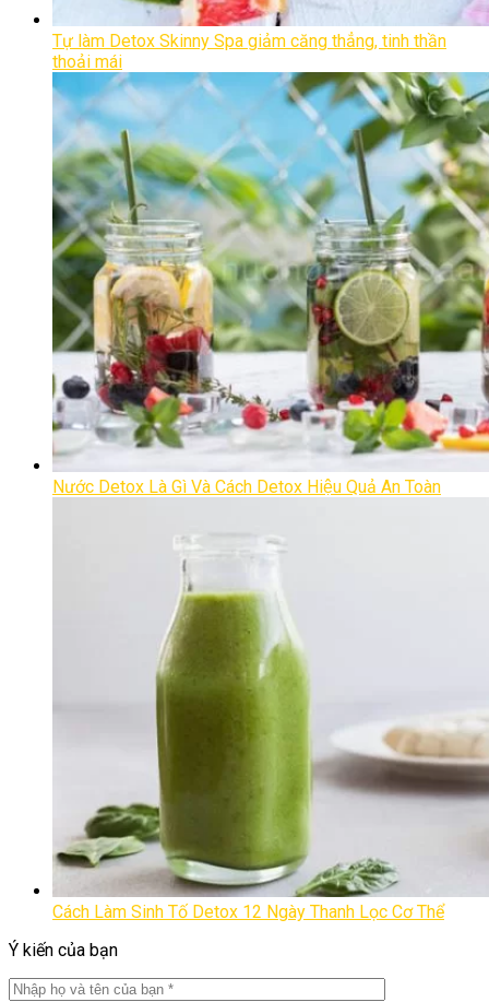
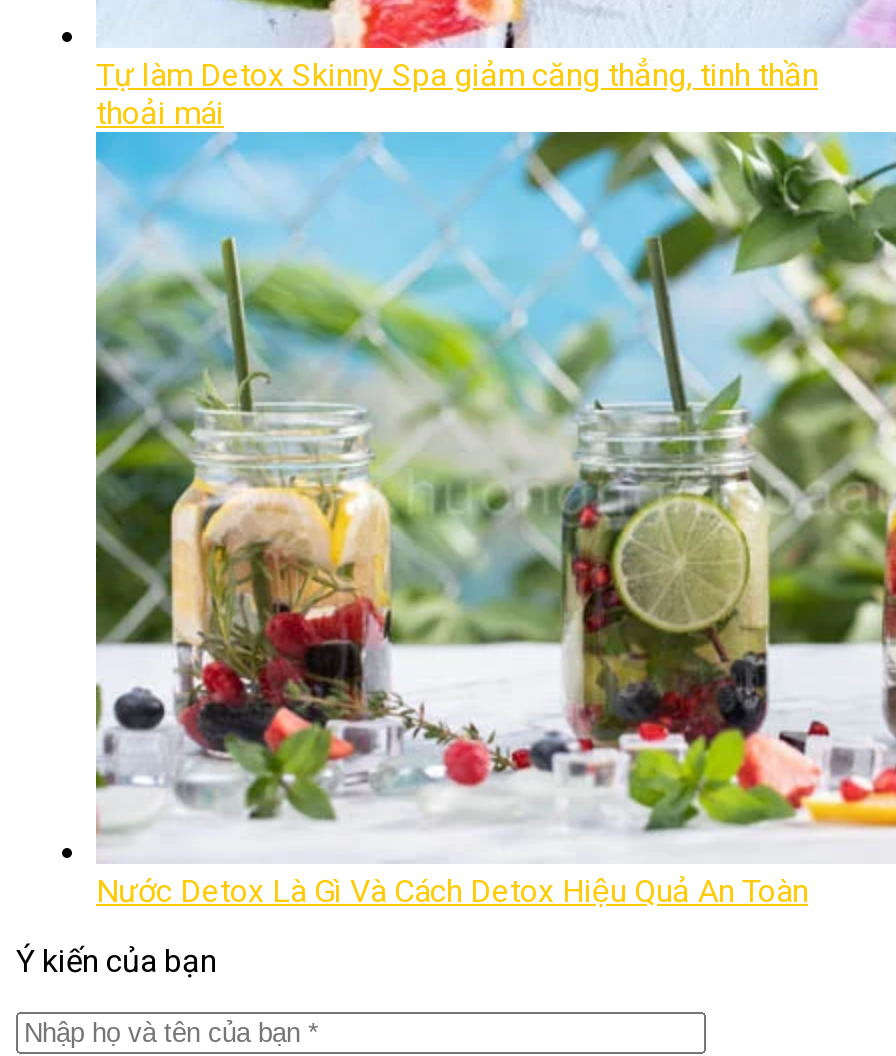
[52,500,486,923] [image] | Cách Làm Sinh Tố Detox 12 Ngày Thanh Lọc Cơ Thể -> none

